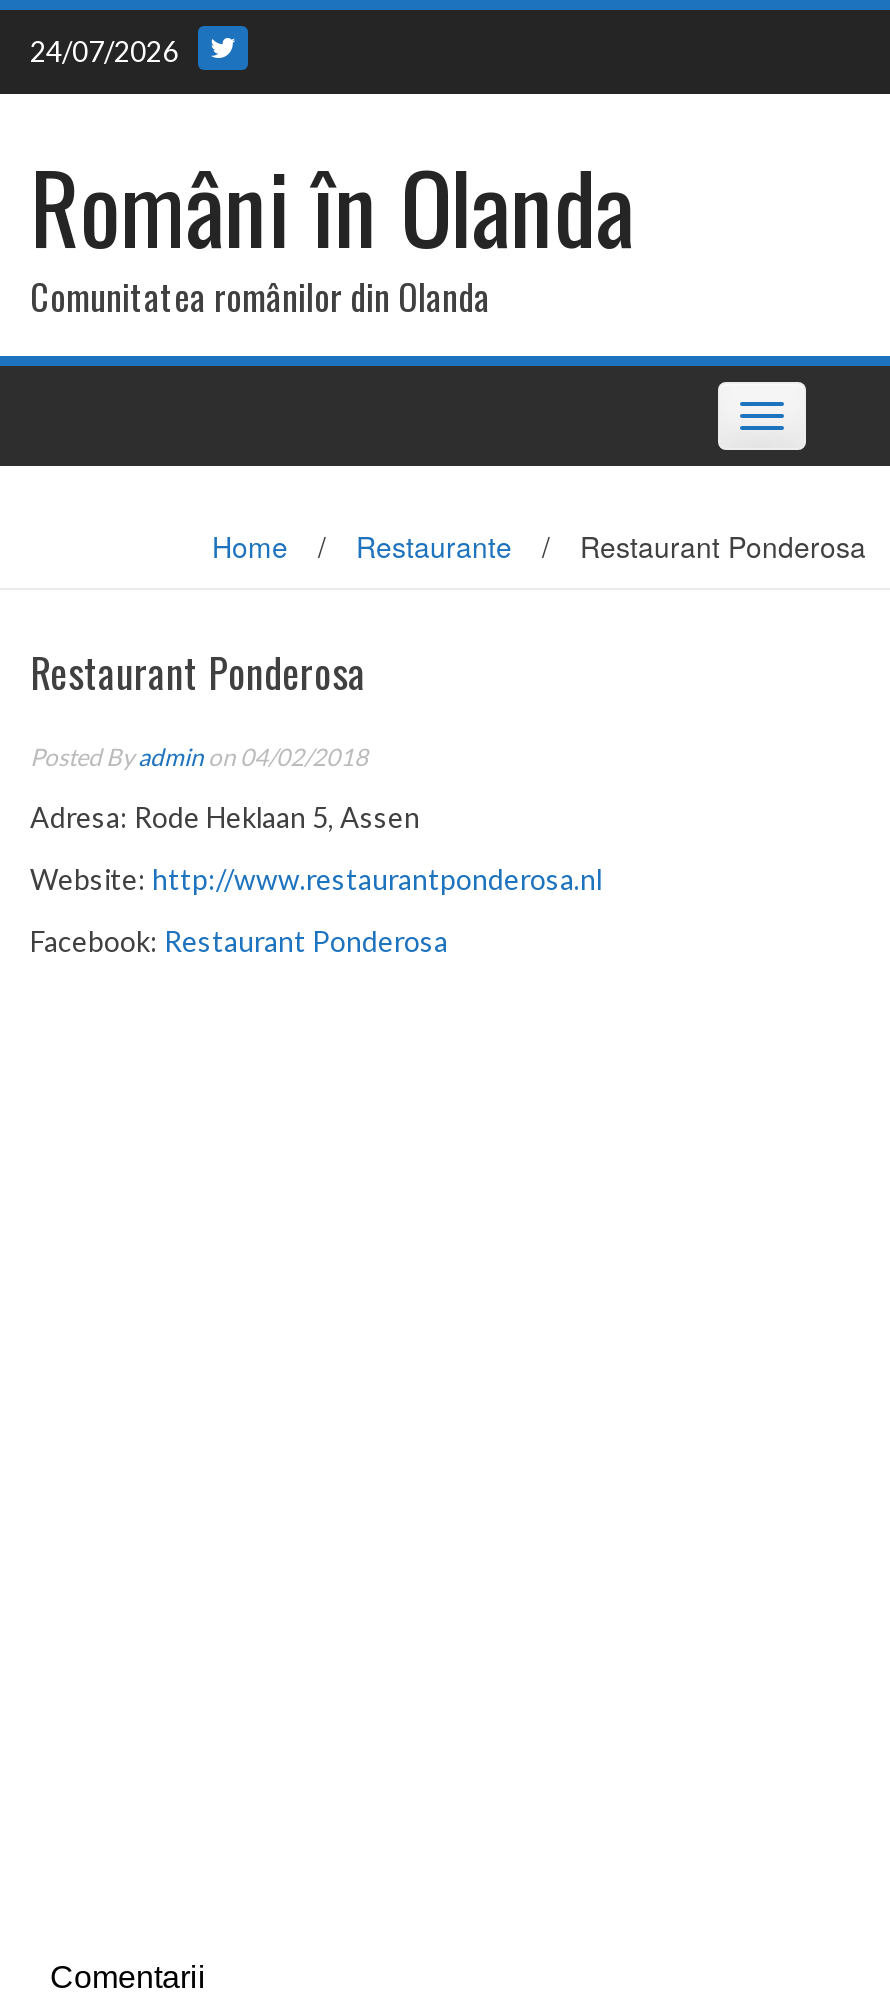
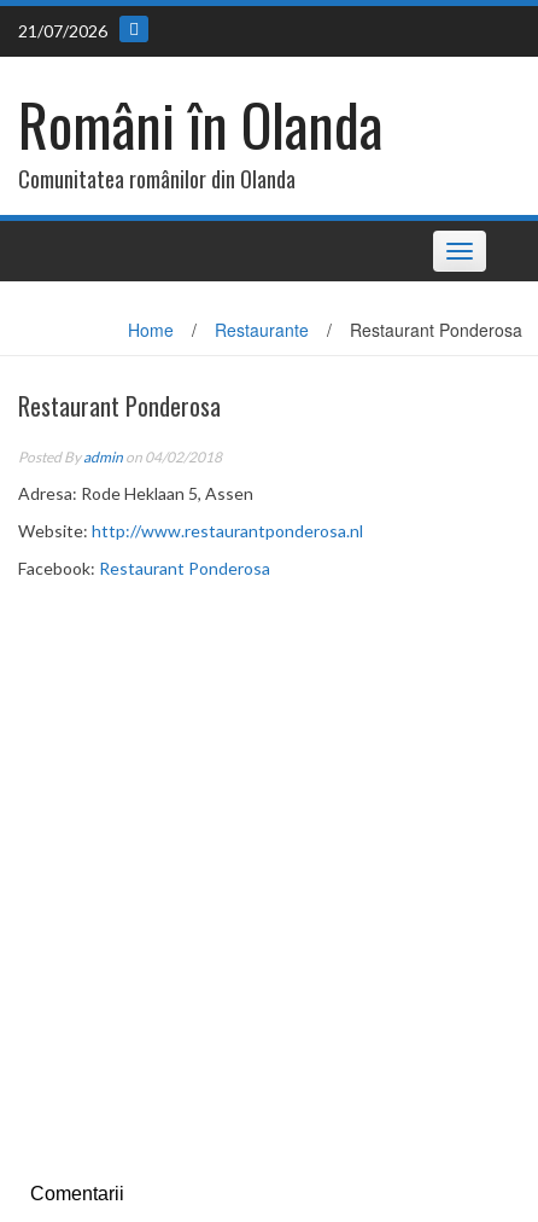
[30,34,178,68] 24/07/2026 -> [18,21,107,41] 21/07/2026

